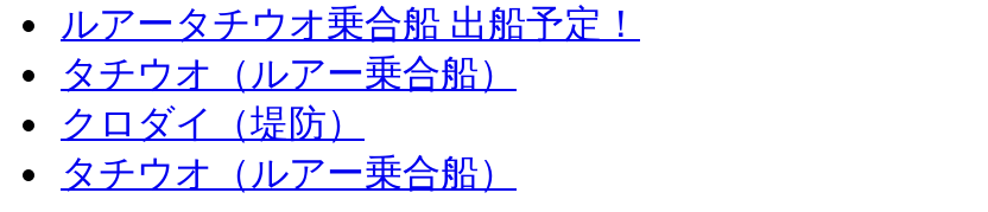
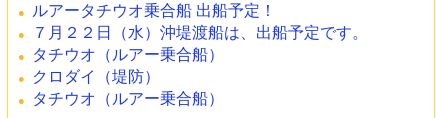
none -> [32,24,368,41] ７月２２日（水）沖堤渡船は、出船予定です。

